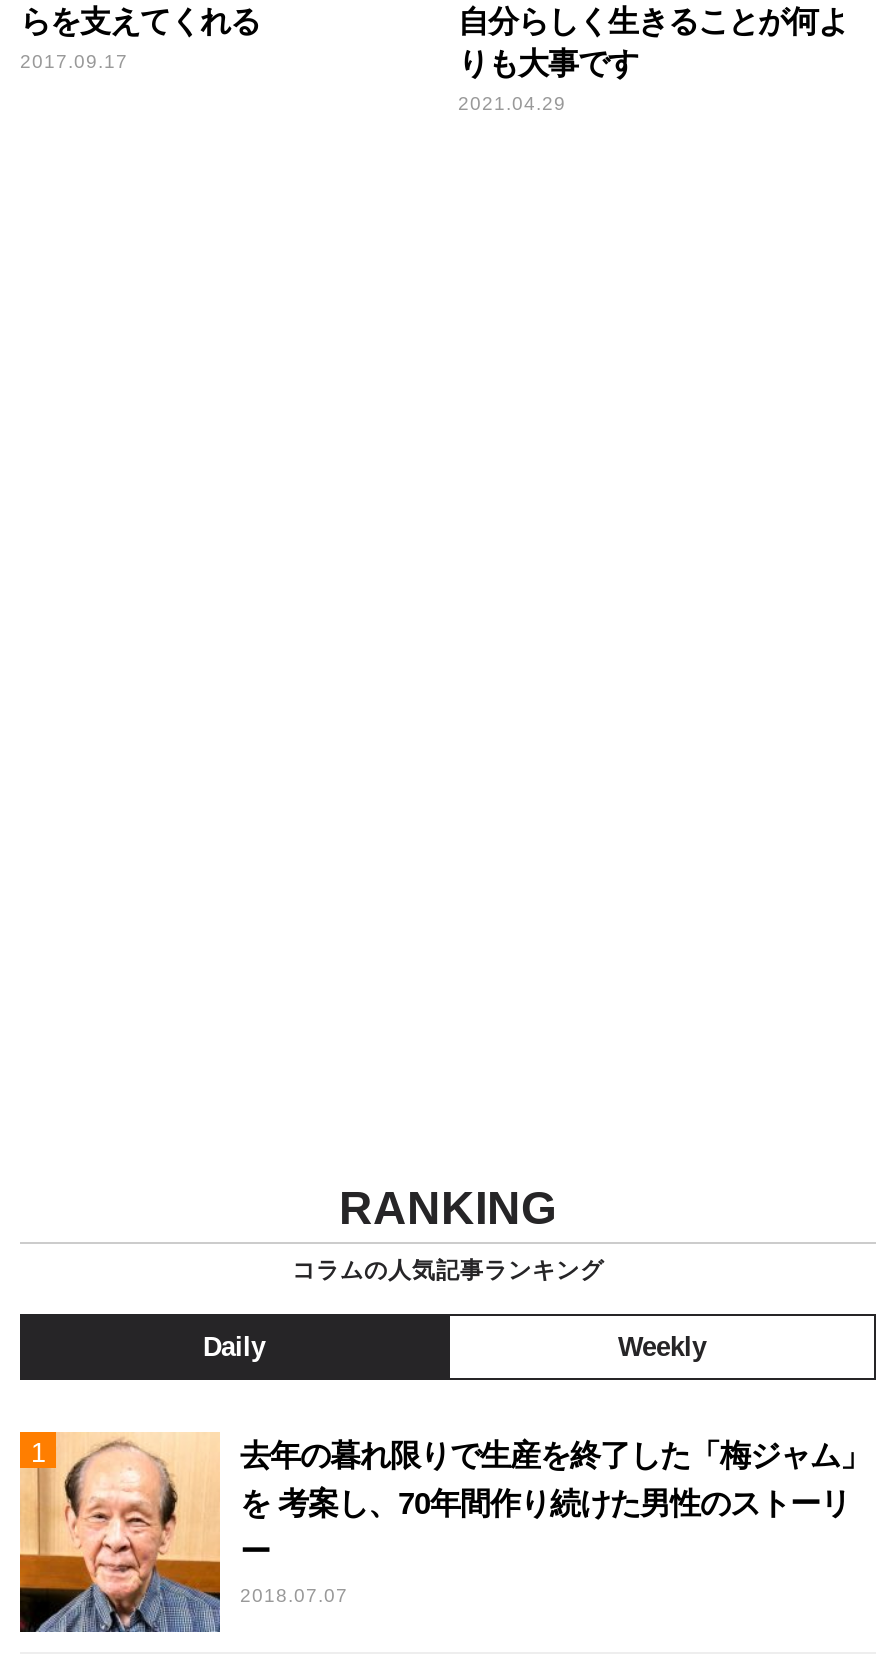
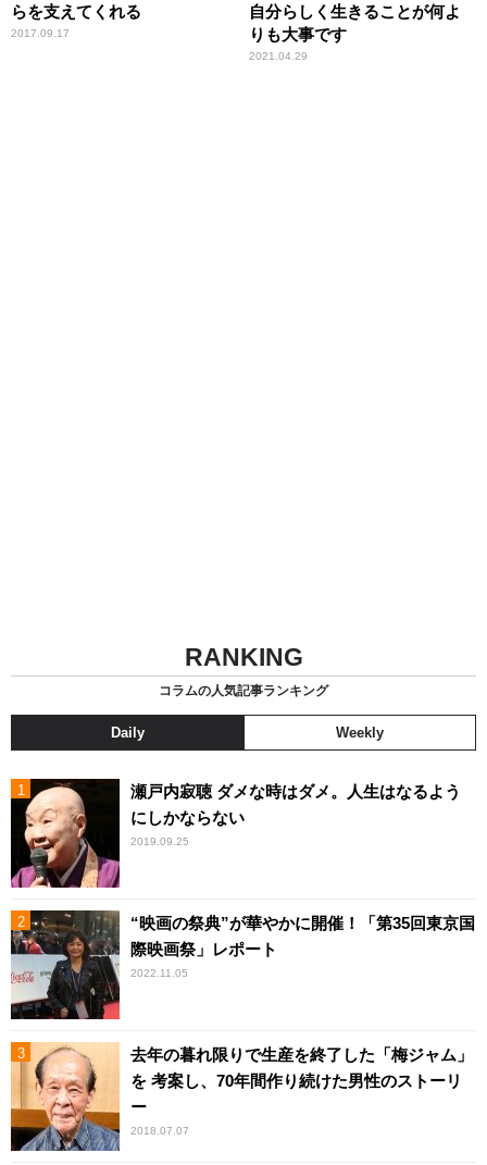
none -> [10,778,461,889] [image] | 瀬戸内寂聴 ダメな時はダメ。人生はなるよう | にしかならない | 2019.09.25
none -> [10,909,475,1020] [image] | “映画の祭典”が華やかに開催！「第35回東京国 | 際映画祭」レポート | 2022.11.05

